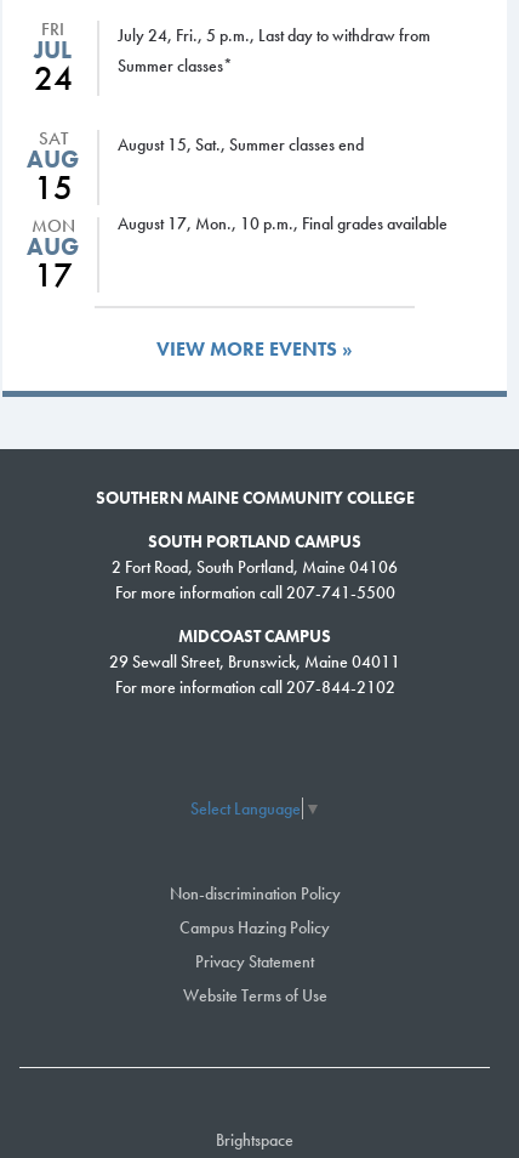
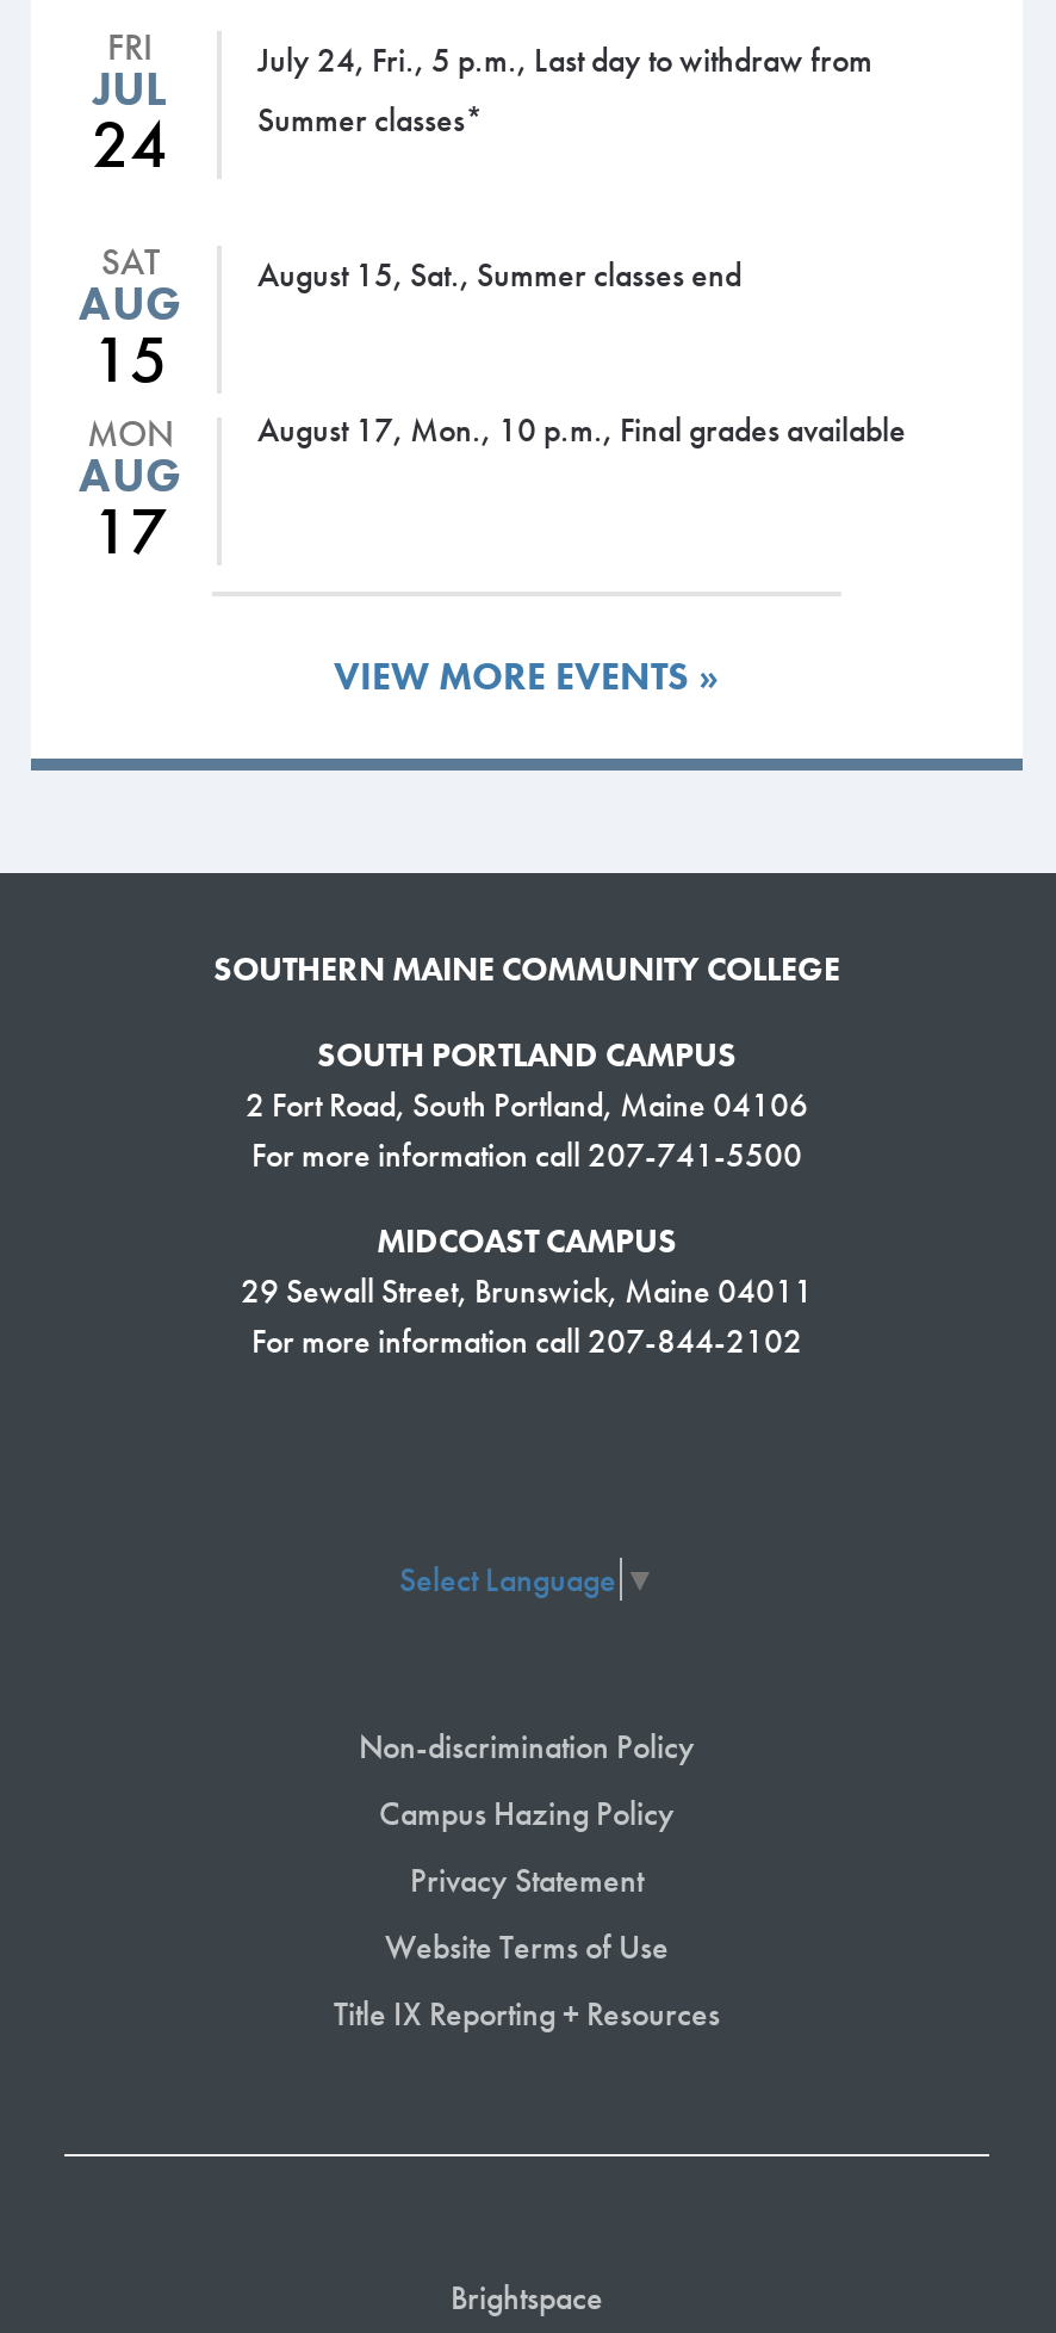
none -> [334,1993,720,2036] Title IX Reporting + Resources

